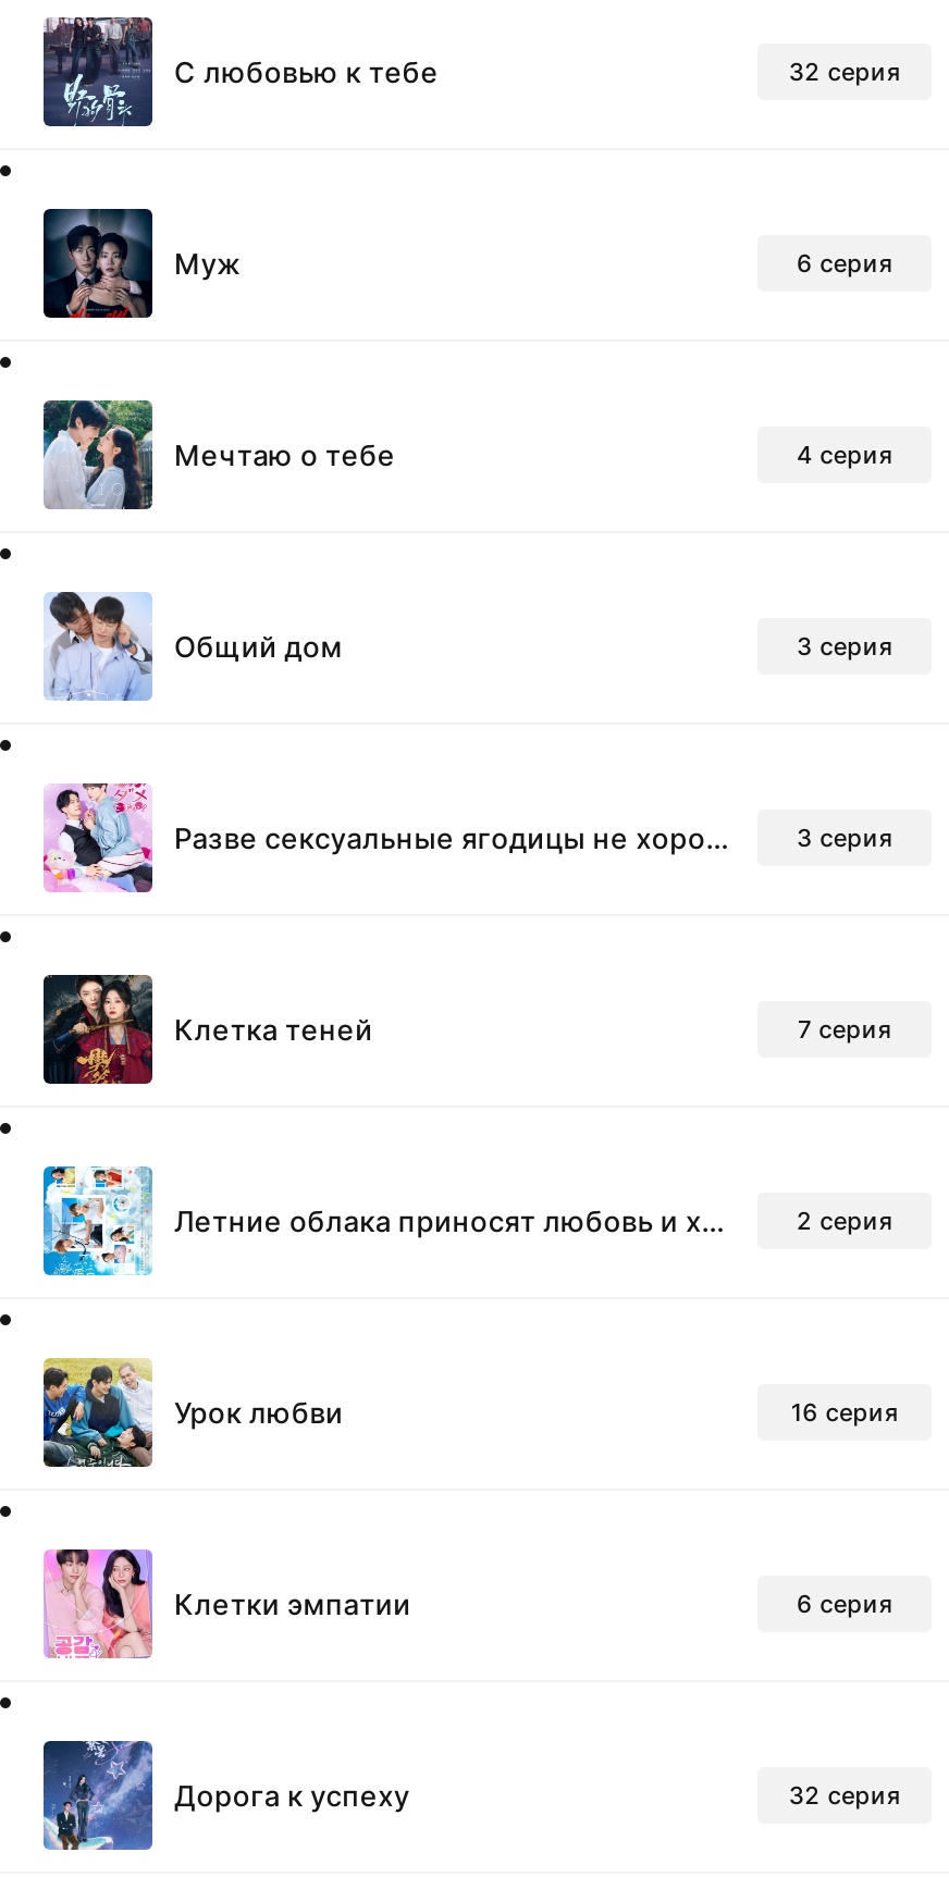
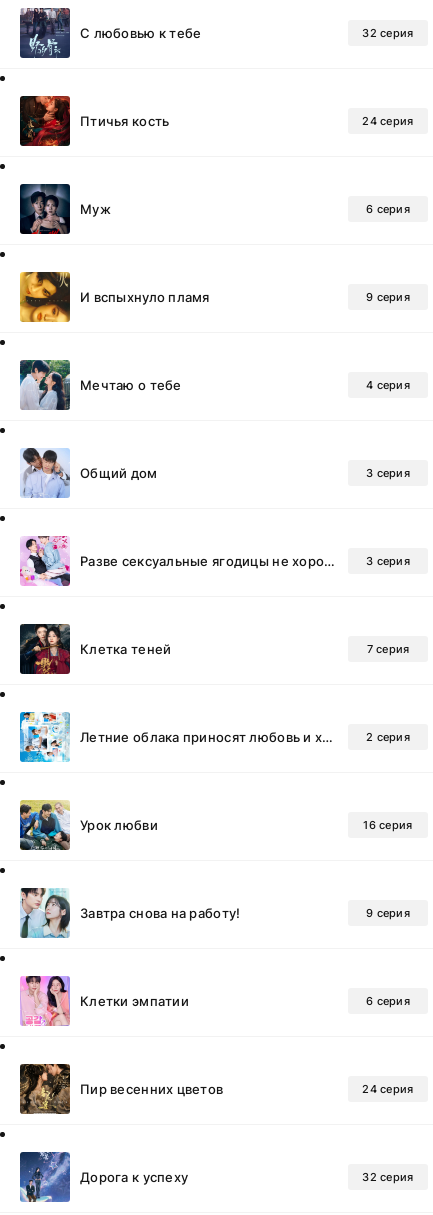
none -> [21,95,414,147] [image] | Птичья кость | 24 серия
none -> [19,271,410,323] [image] | И вспыхнуло пламя | 9 серия
none -> [20,887,410,939] [image] | Завтра снова на работу! | 9 серия
none -> [19,1063,414,1115] [image] | Пир весенних цветов | 24 серия

